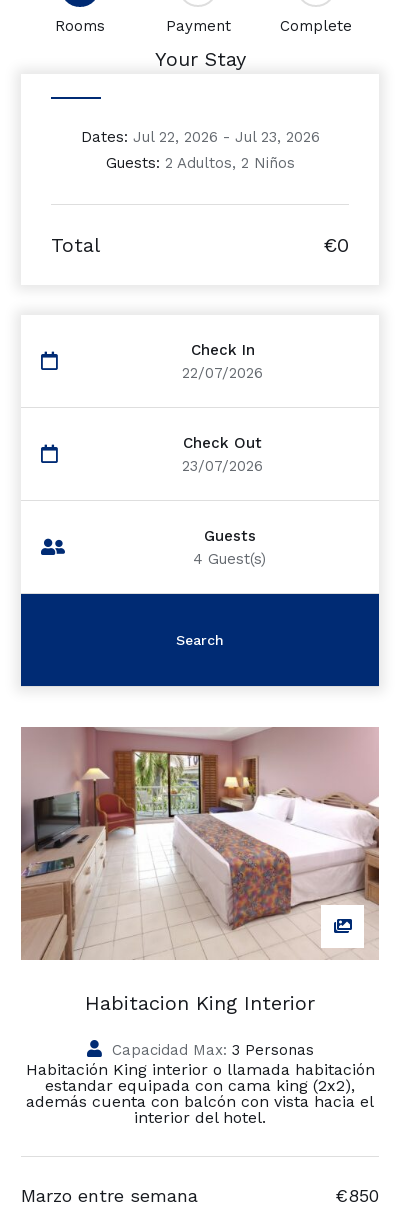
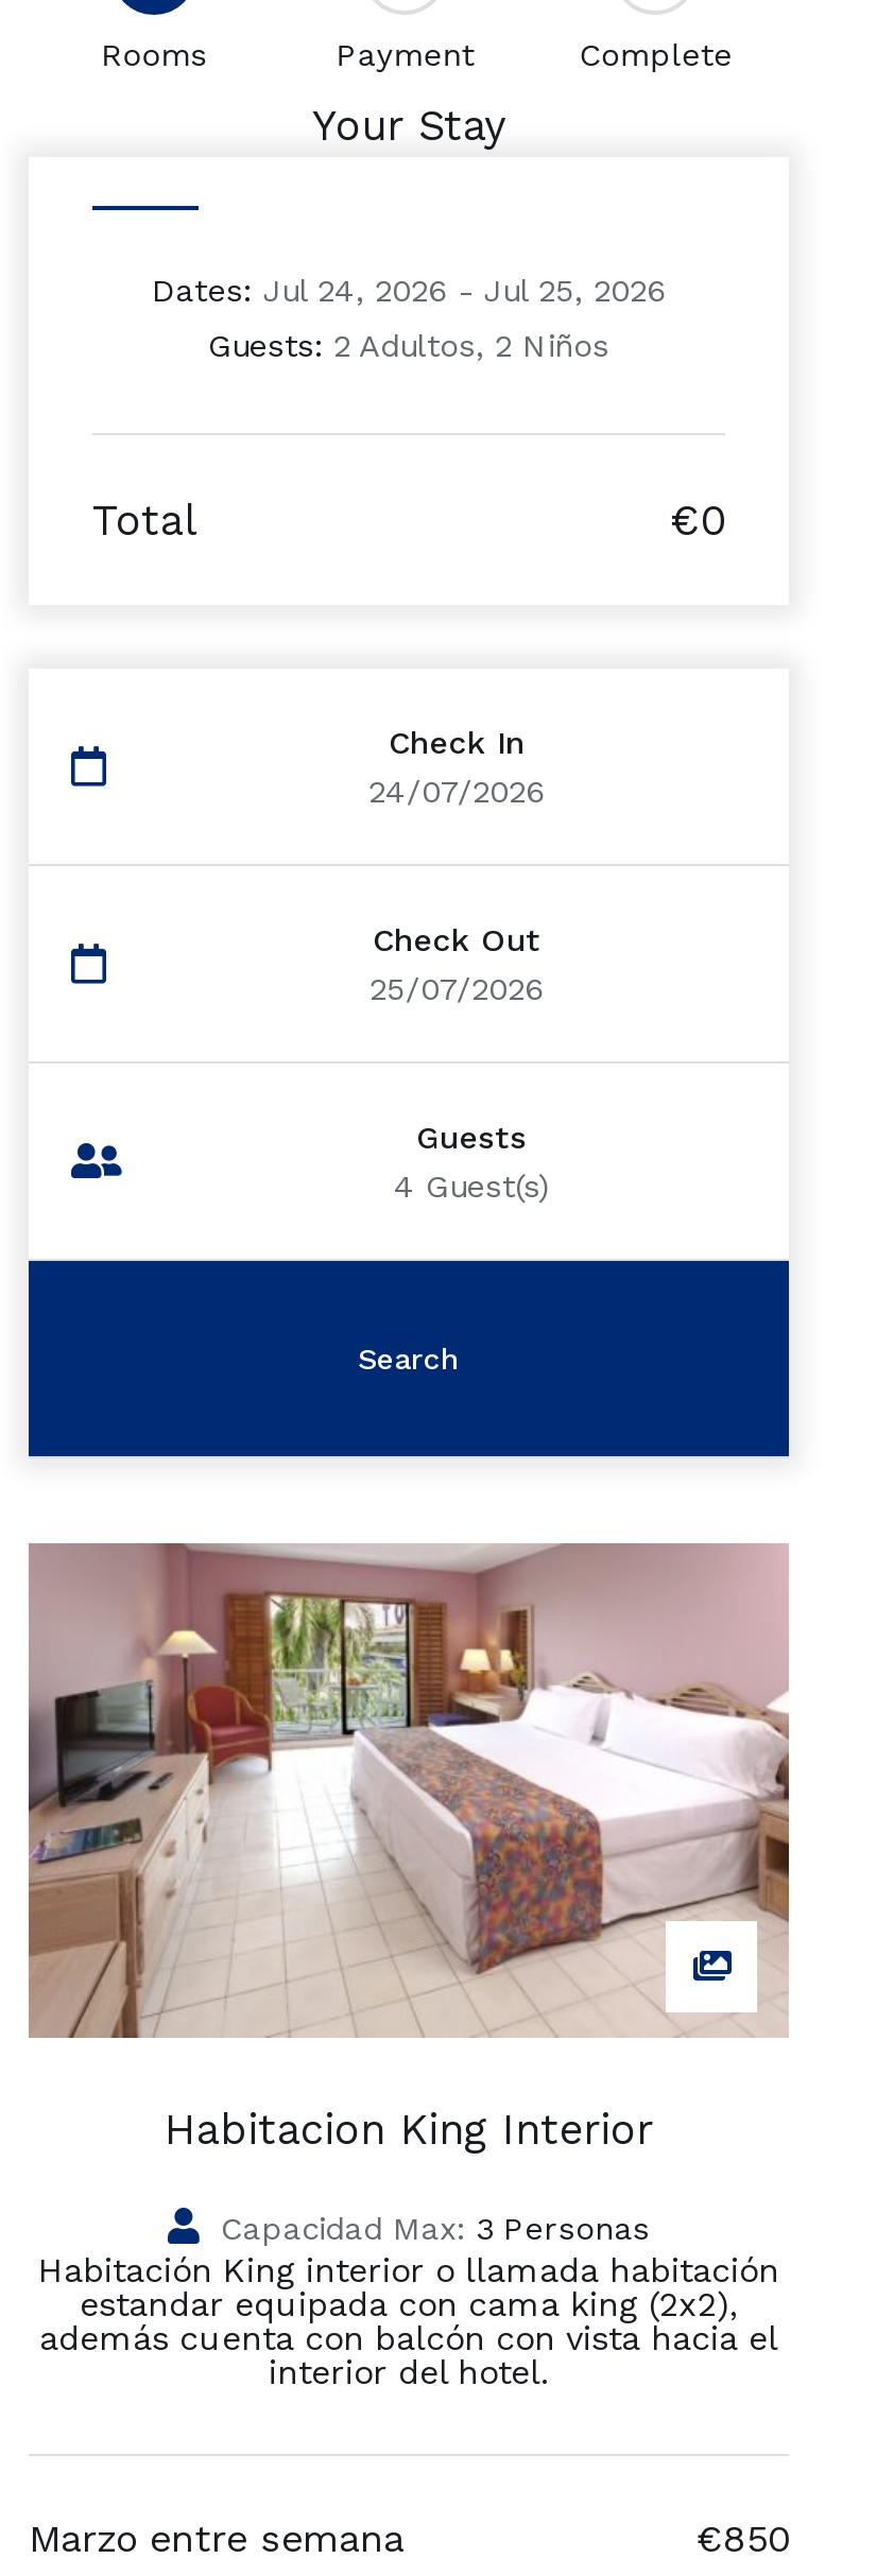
[80,128,319,146] Dates: Jul 22, 2026 - Jul 23, 2026 -> [152,271,666,309] Dates: Jul 24, 2026 - Jul 25, 2026
[182,364,263,382] 22/07/2026 -> [368,772,545,810] 24/07/2026
[182,457,263,475] 23/07/2026 -> [369,969,544,1007] 25/07/2026

